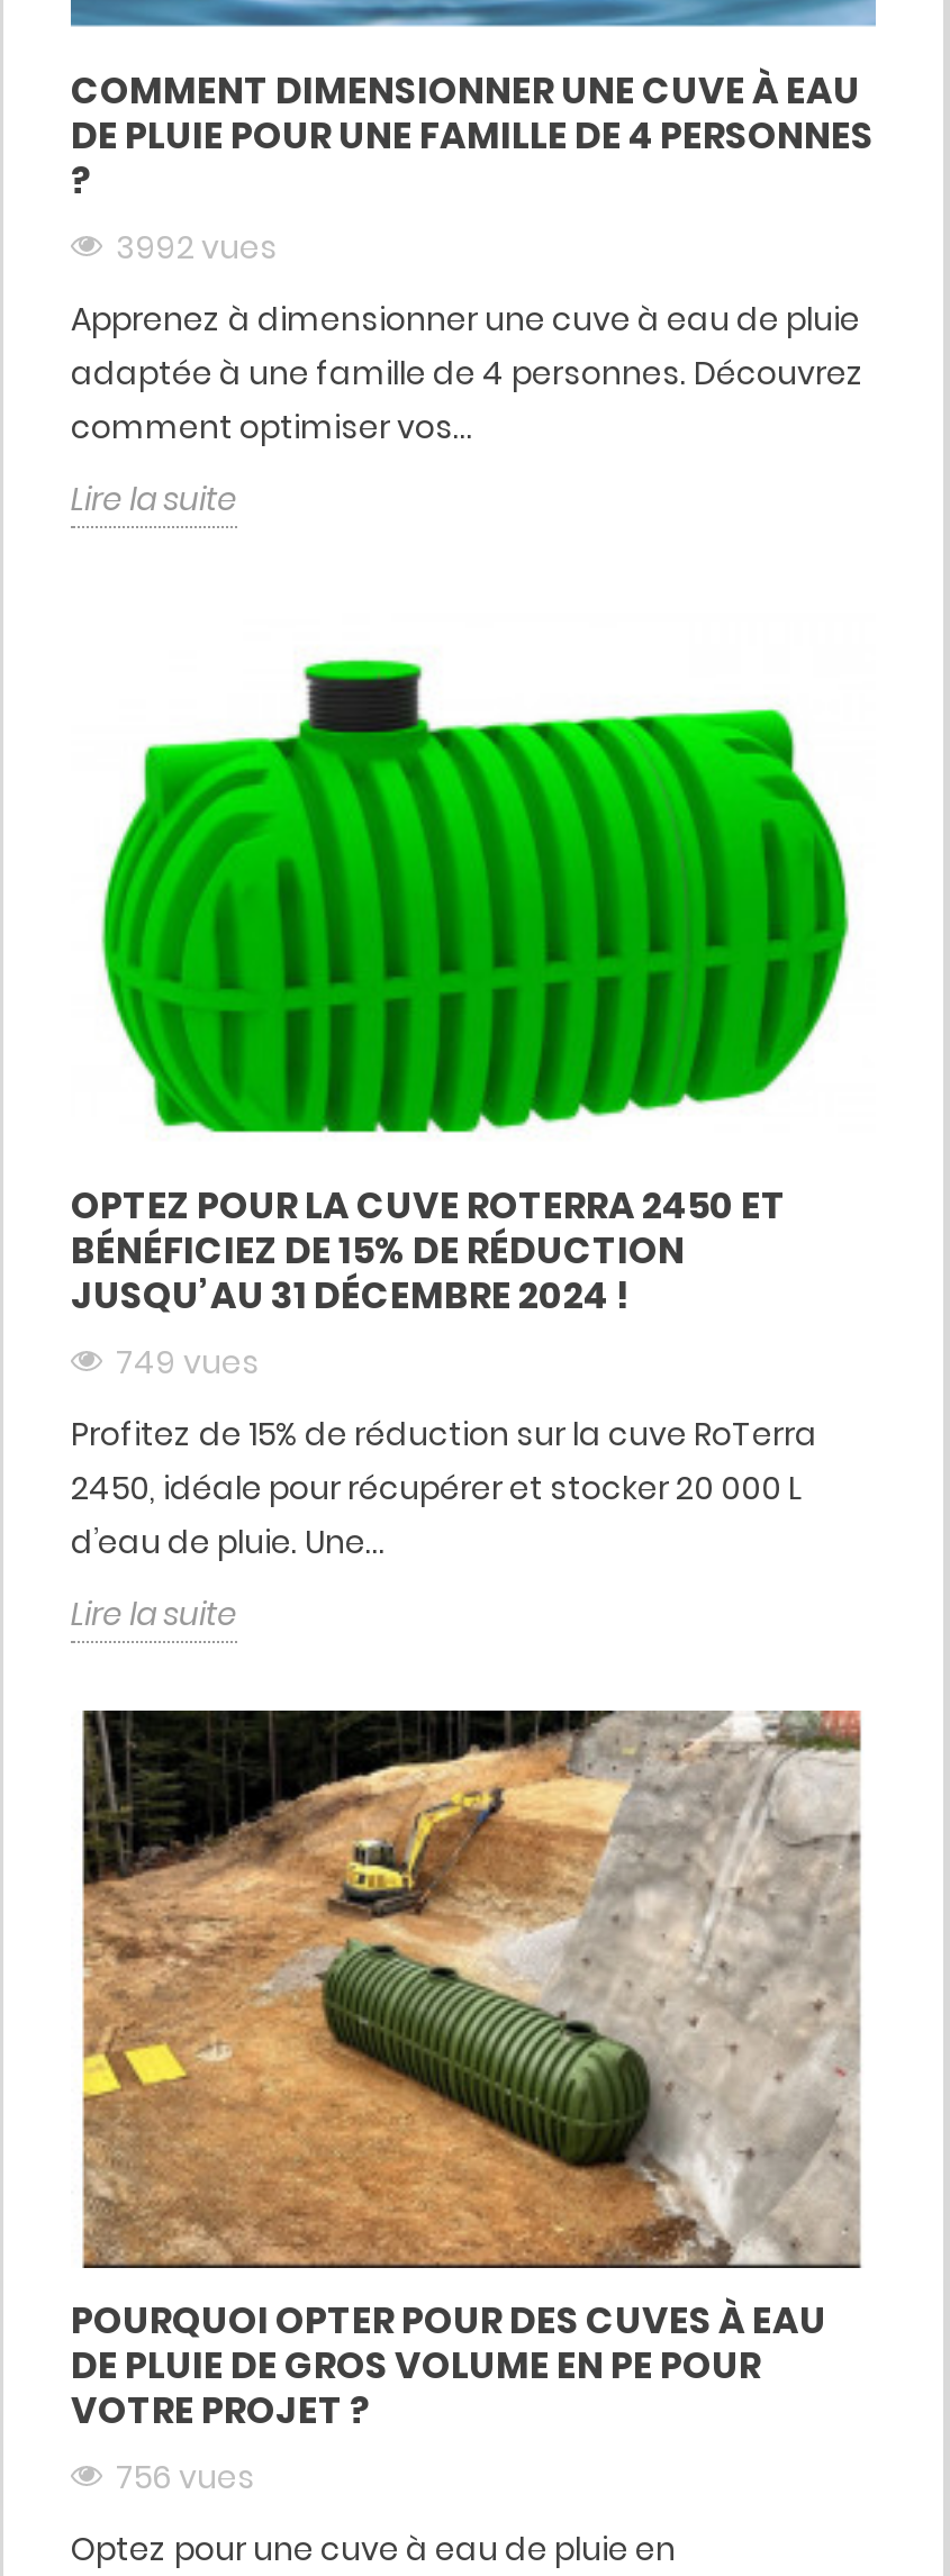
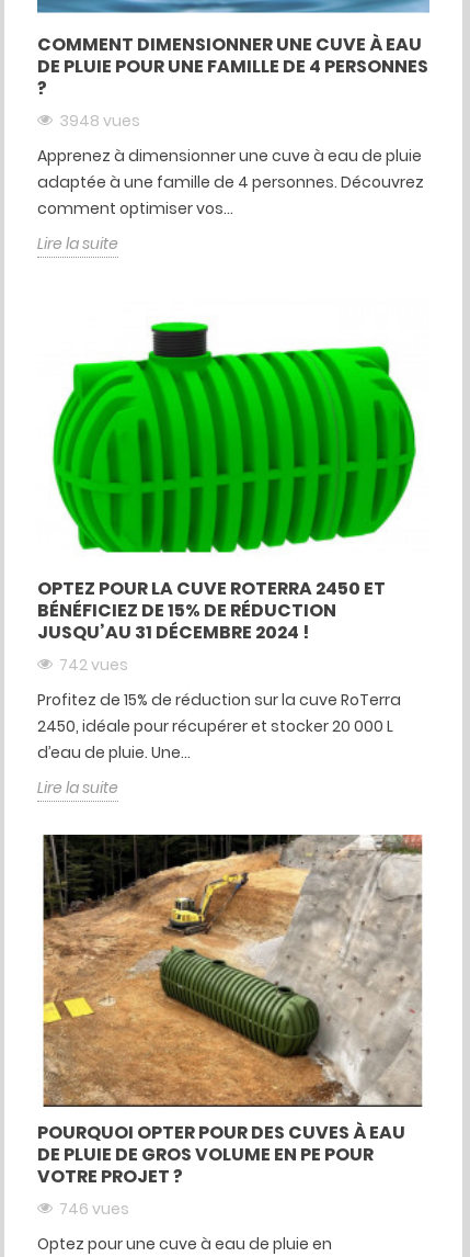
[116,225,278,270] 3992 vues -> [59,110,140,132] 3948 vues
[116,1340,260,1385] 749 vues -> [59,654,128,676] 742 vues
[116,2454,255,2499] 756 vues -> [59,1198,129,1220] 746 vues

